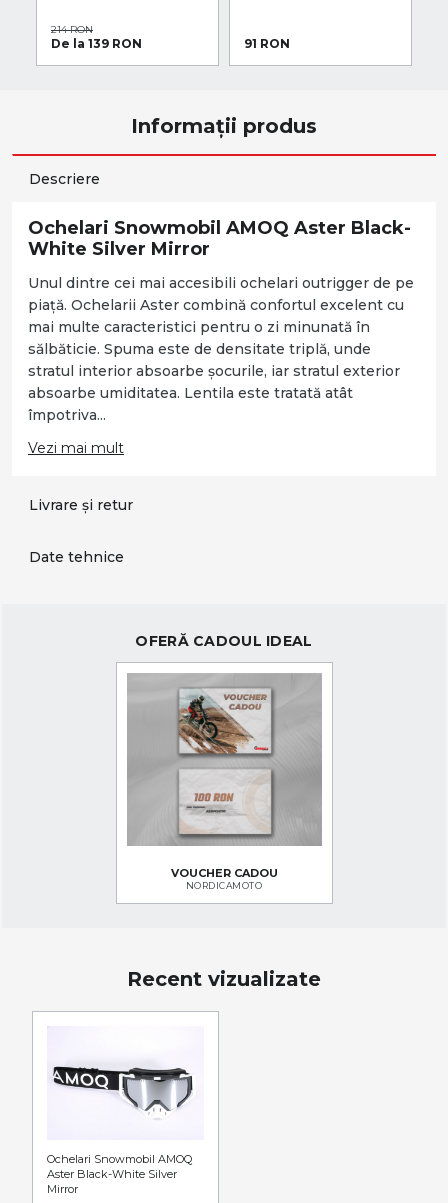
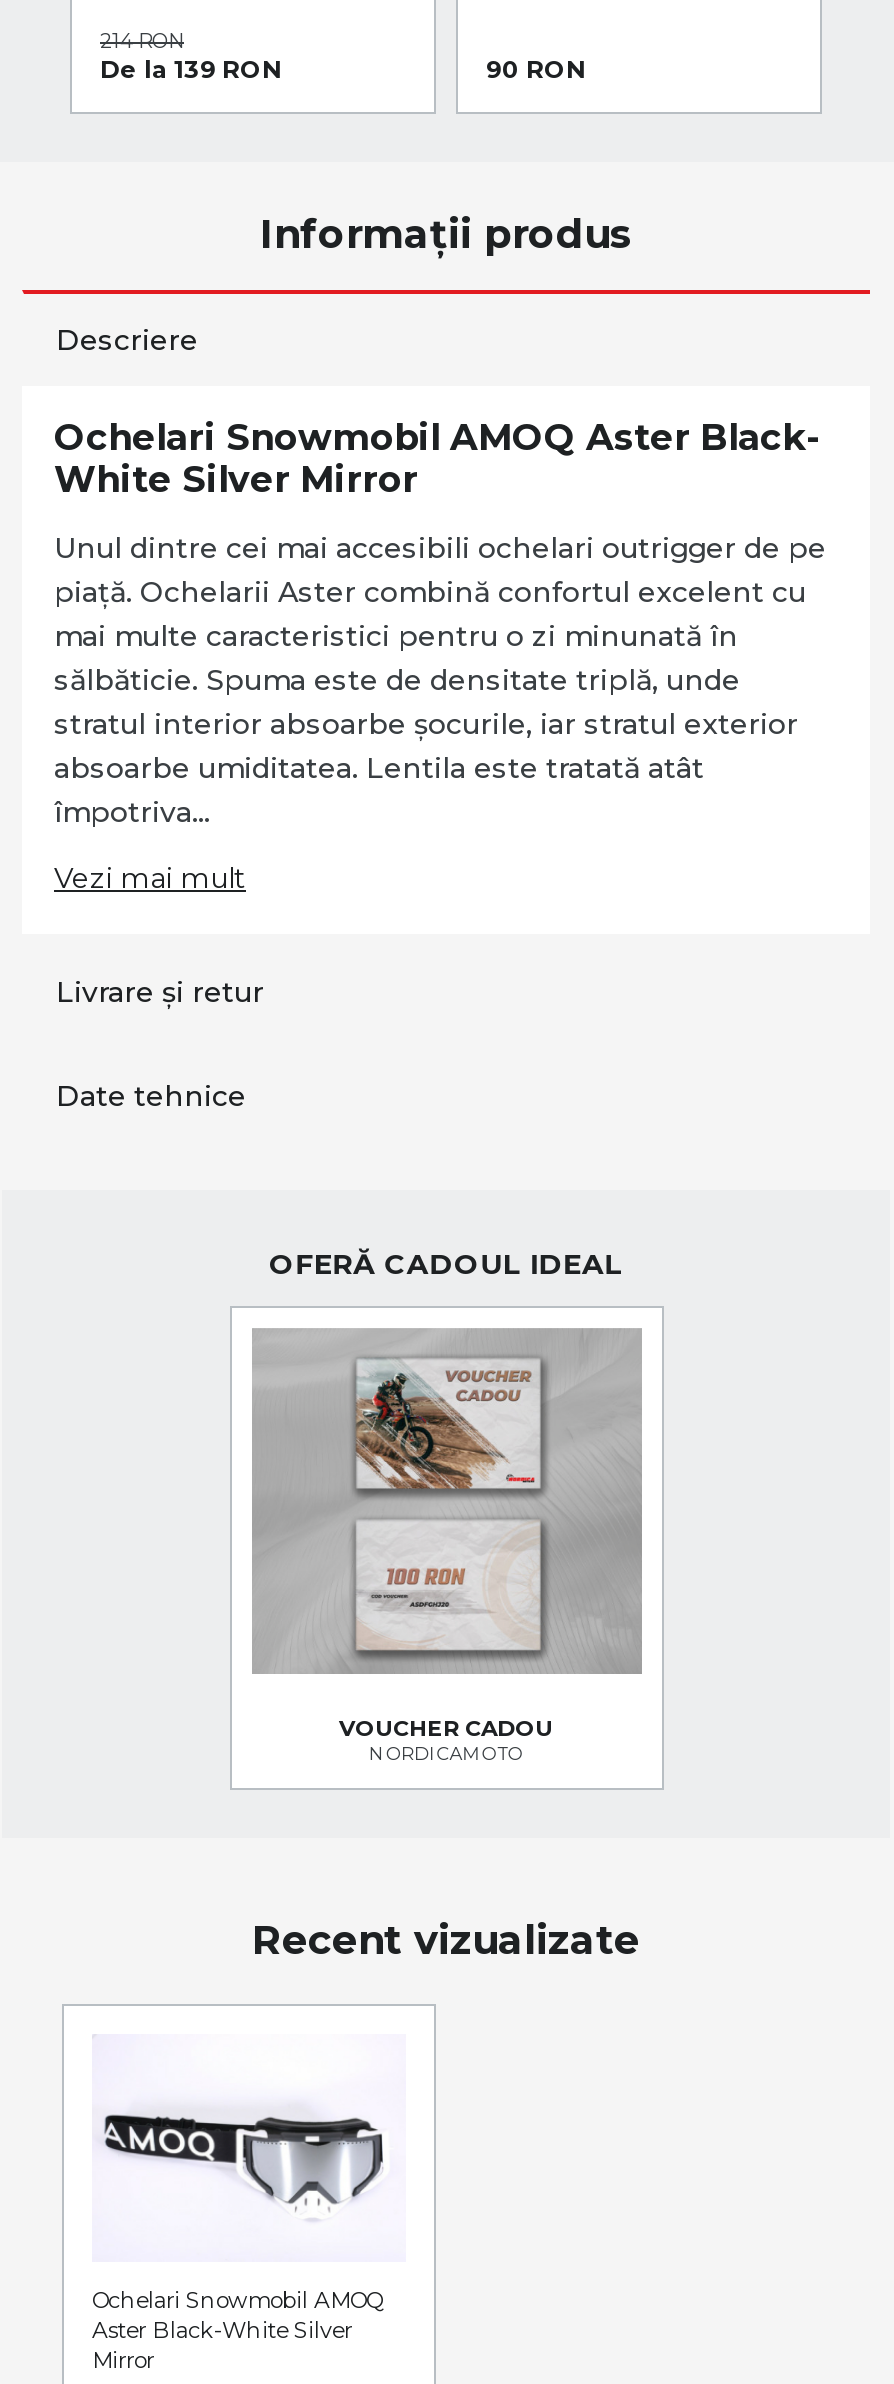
[244,36,290,51] 91 RON -> [486,55,586,85] 90 RON

